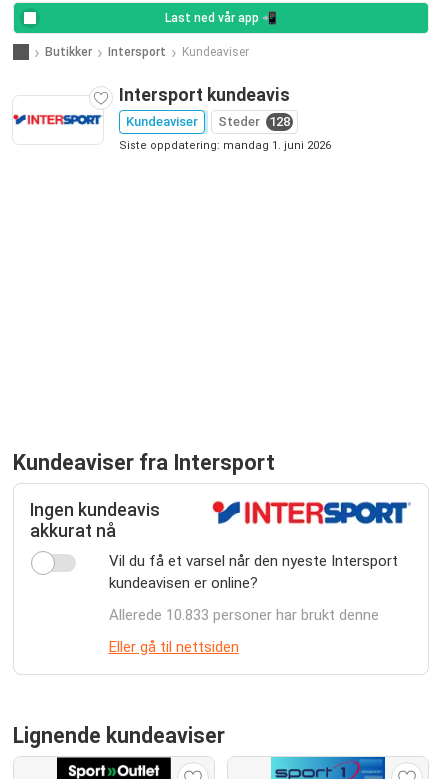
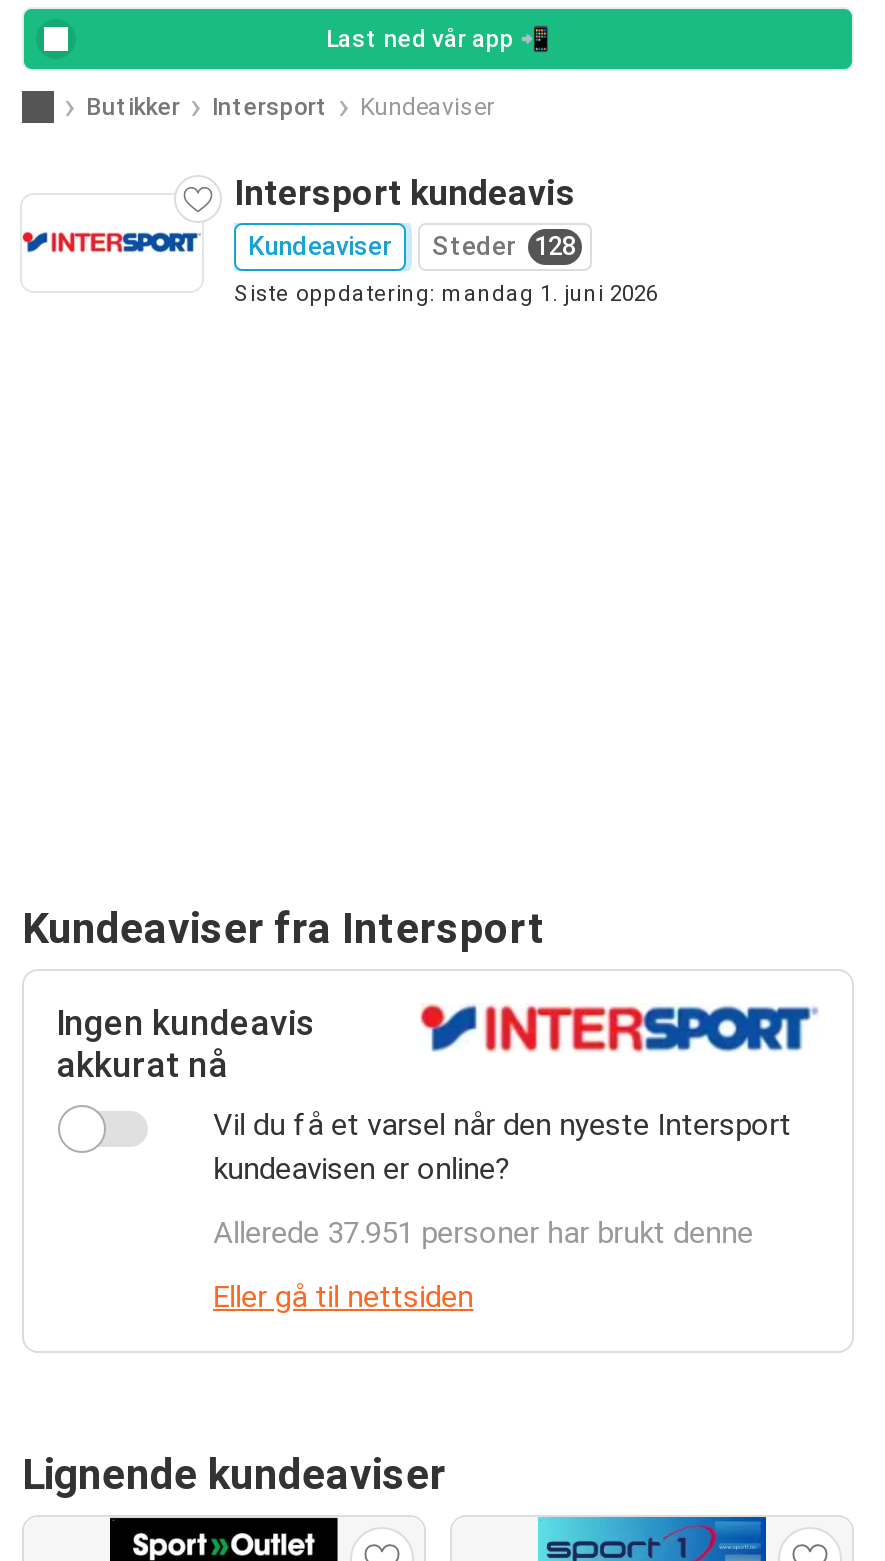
[109,606,379,624] Allerede 10.833 personer har brukt denne -> [213,1215,753,1251] Allerede 37.951 personer har brukt denne

